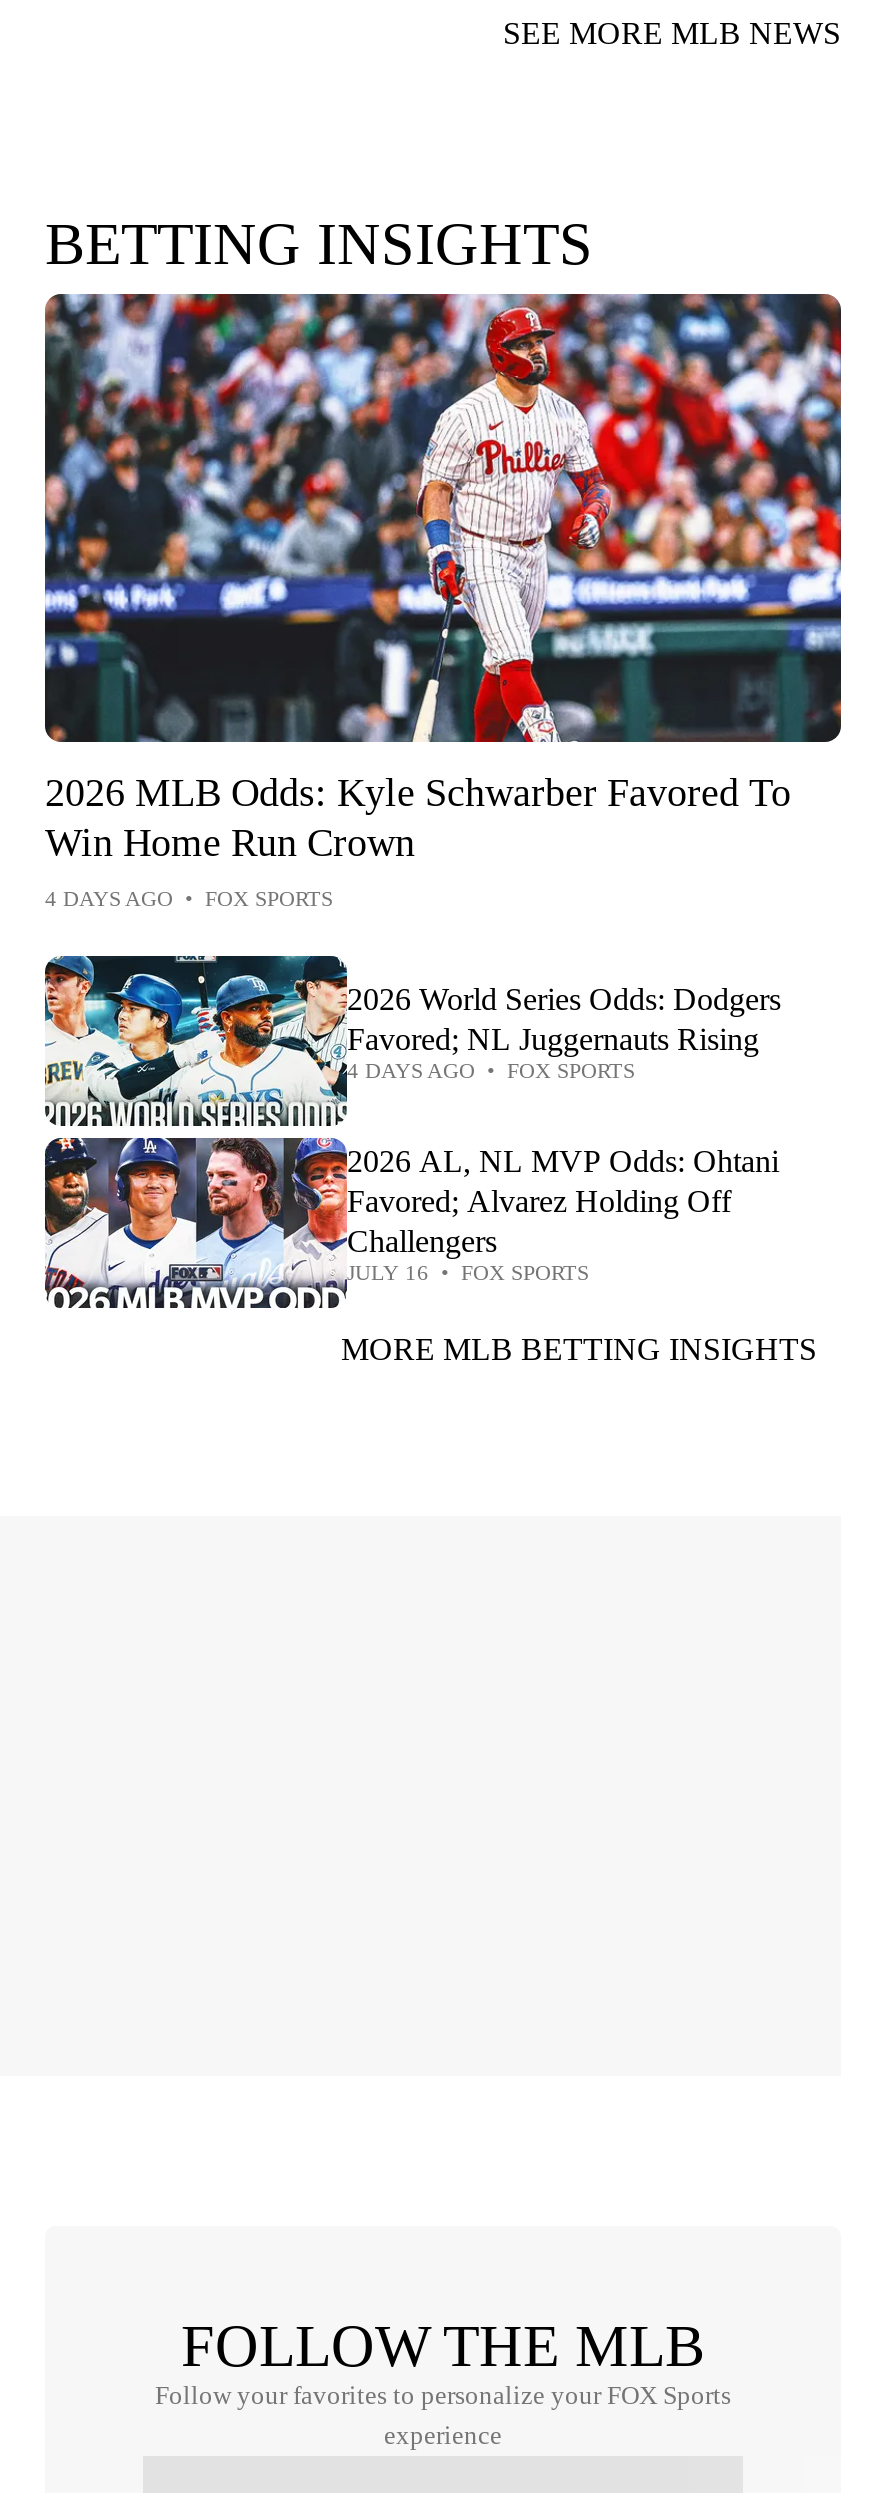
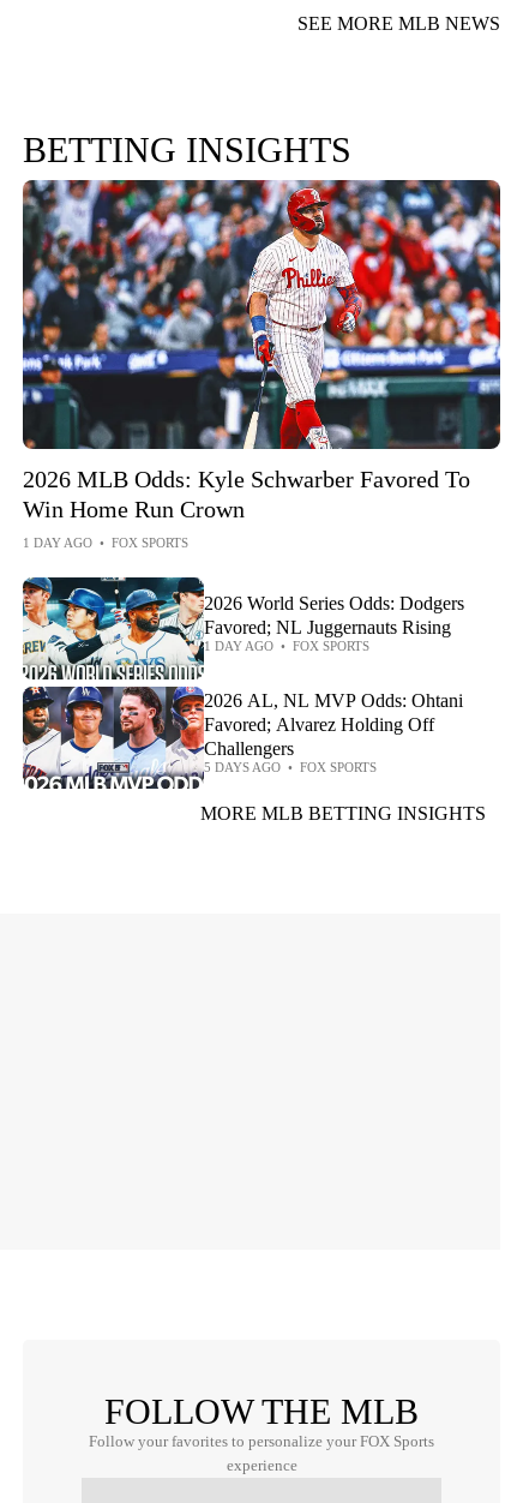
[45,885,333,909] 4 DAYS AGO • FOX SPORTS -> [23,535,188,549] 1 DAY AGO • FOX SPORTS
[347,1057,635,1081] 4 DAYS AGO • FOX SPORTS -> [204,638,369,653] 1 DAY AGO • FOX SPORTS
[347,1259,589,1283] JULY 16 • FOX SPORTS -> [204,759,377,774] 5 DAYS AGO • FOX SPORTS

